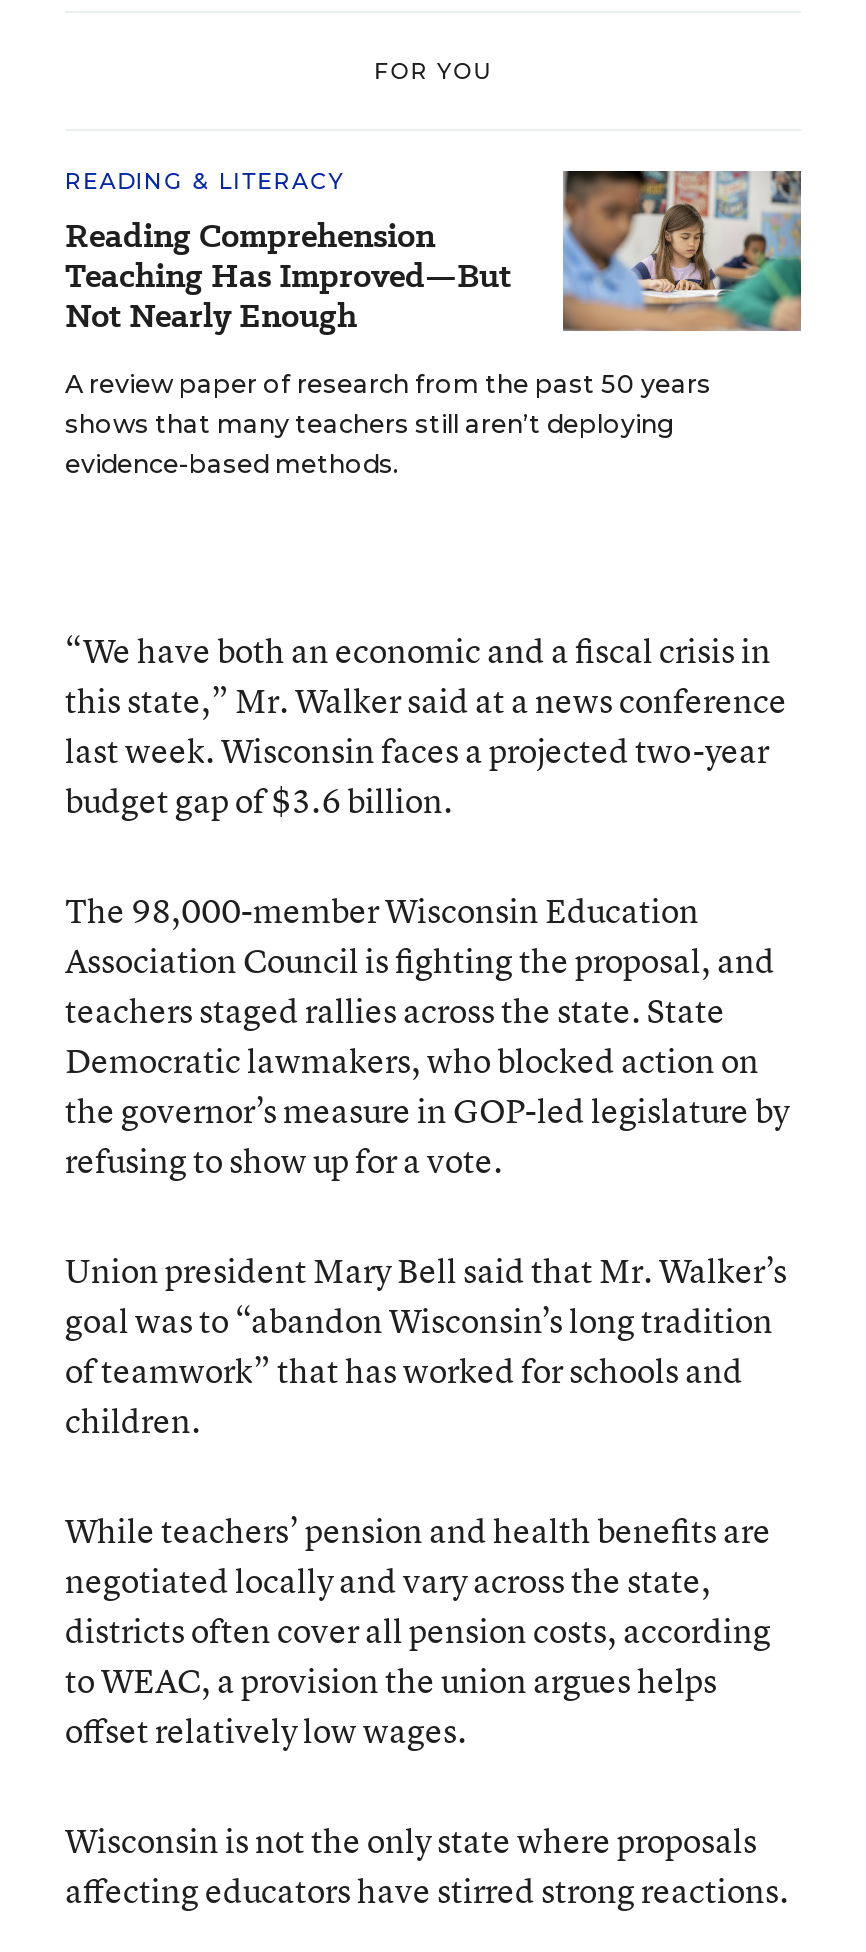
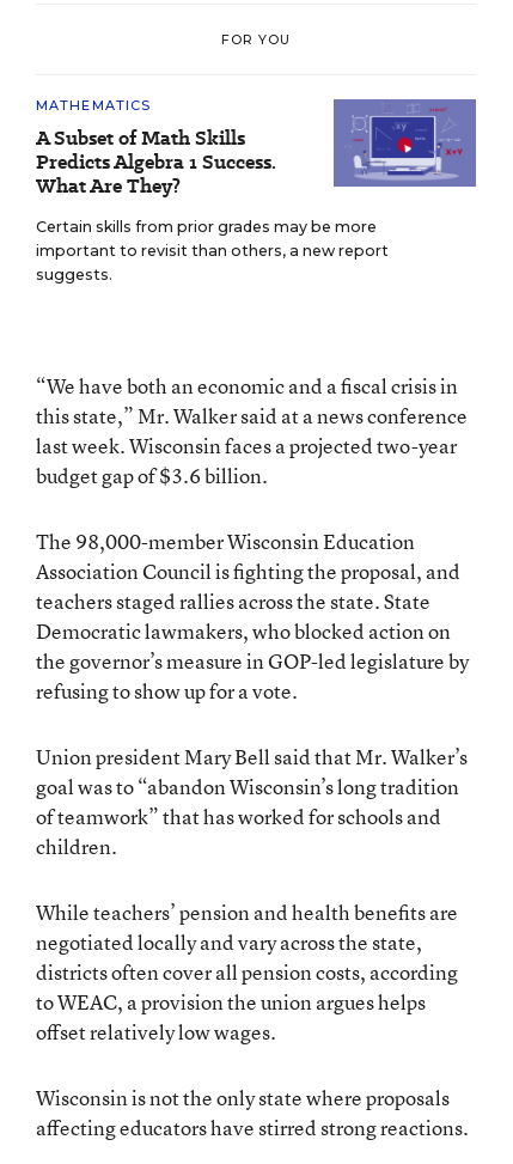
[65,167,511,339] READING & LITERACY | Reading Comprehension | Teaching Has Improved—But | Not Nearly Enough -> [36,97,276,200] MATHEMATICS | A Subset of Math Skills | Predicts Algebra 1 Success. | What Are They?
[65,169,803,479] [image] | A review paper of research from the past 50 years | shows that many teachers still aren’t deploying | evidence-based methods. -> [36,98,477,284] [image] | Certain skills from prior grades may be more | important to revisit than others, a new report | suggests.

